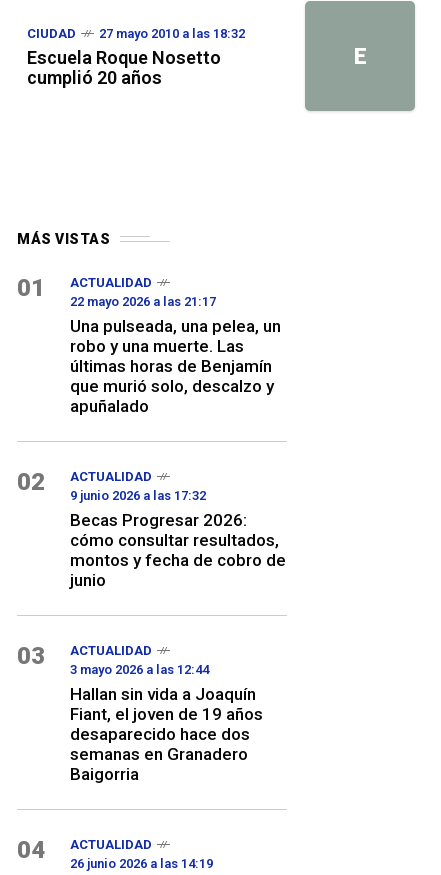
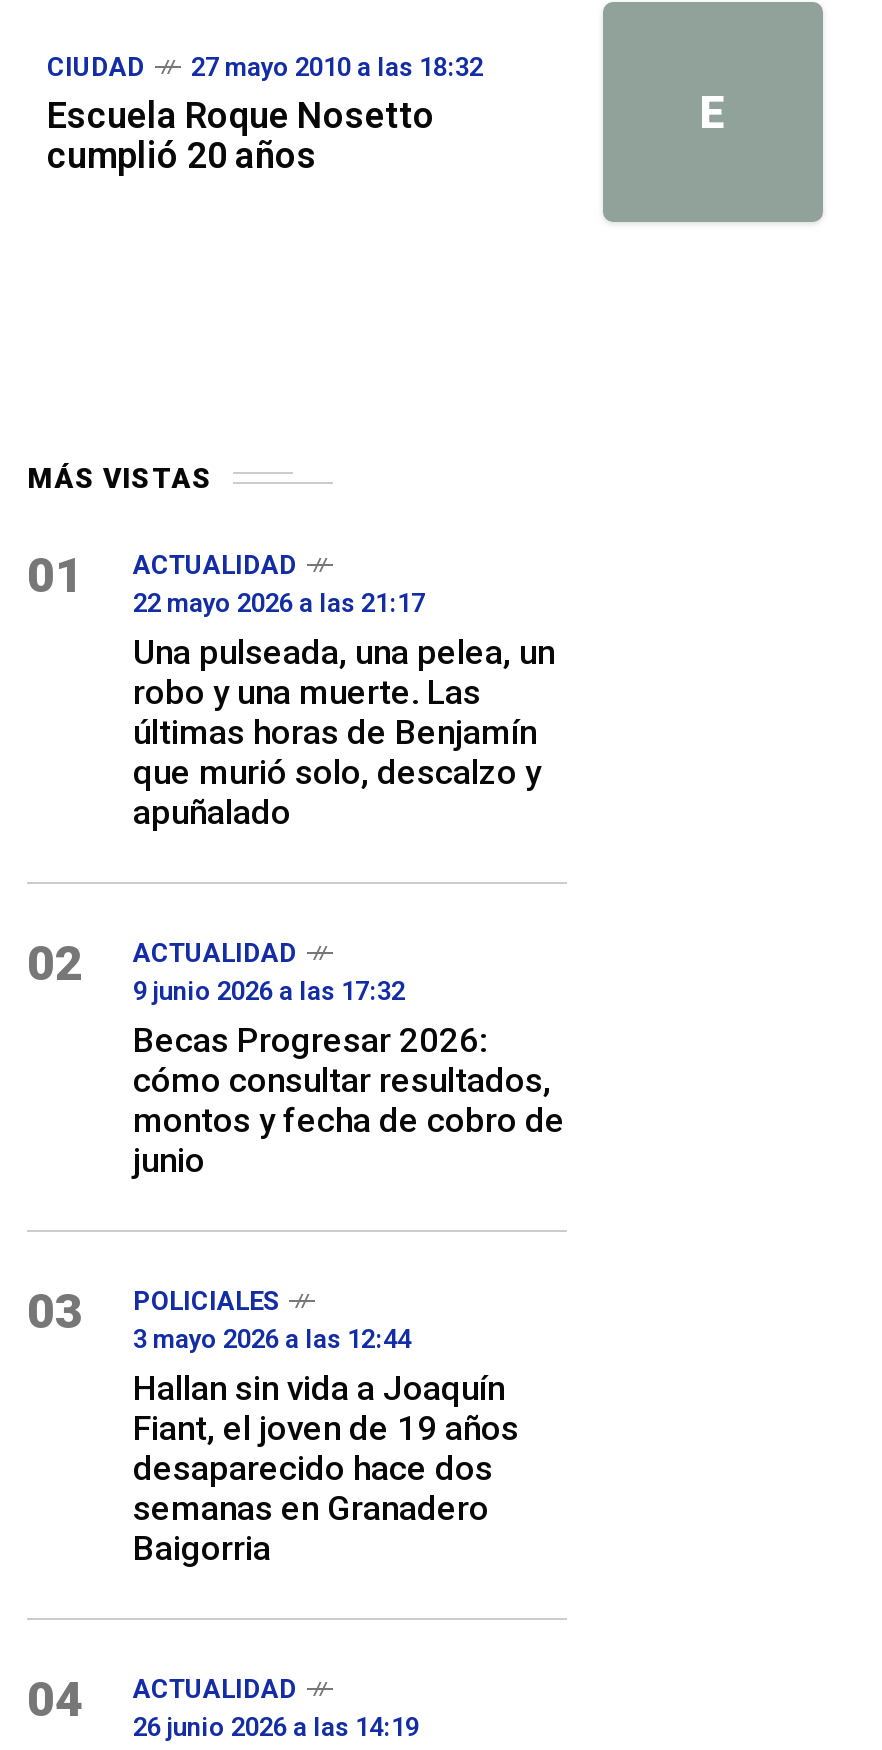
[70,643,152,658] ACTUALIDAD -> [133,1286,279,1316] POLICIALES

